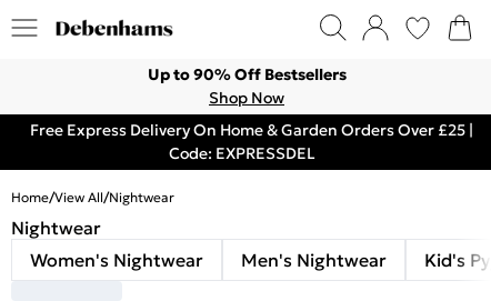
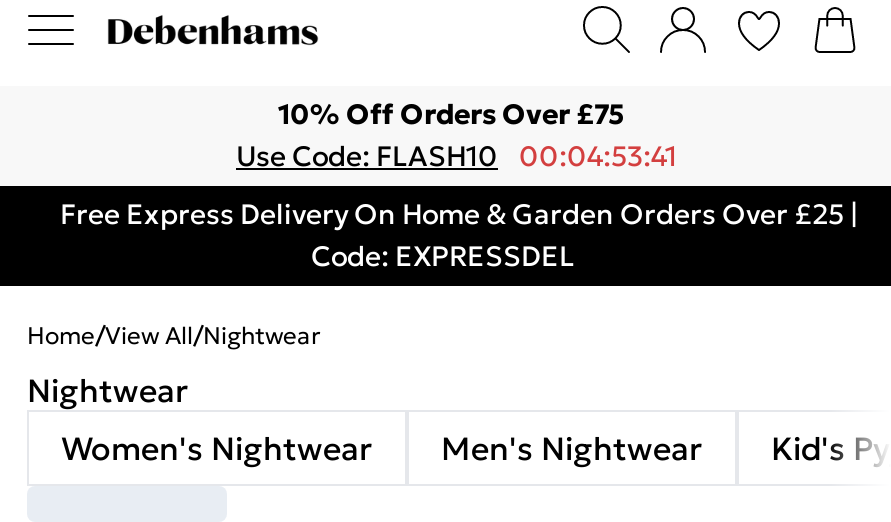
[147,64,346,108] Up to 90% Off Bestsellers | Shop Now -> [236,96,677,174] 10% Off Orders Over £75 | Use Code: FLASH10 00:04:53:41

